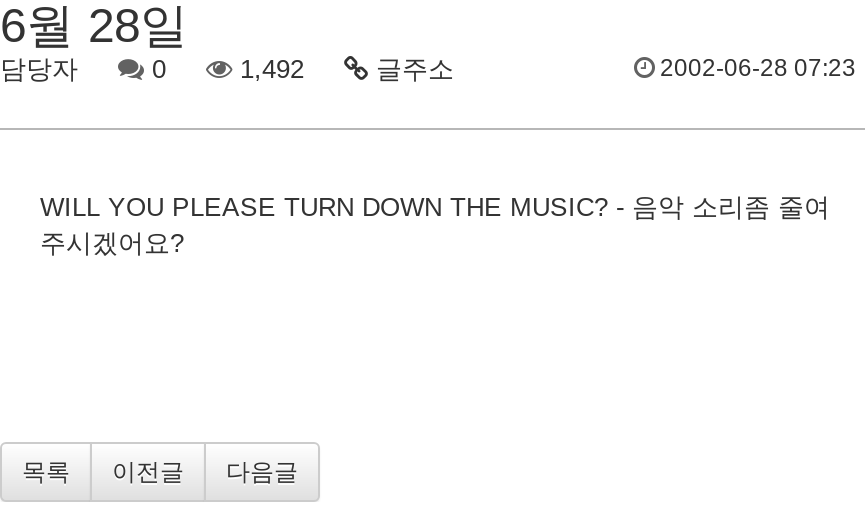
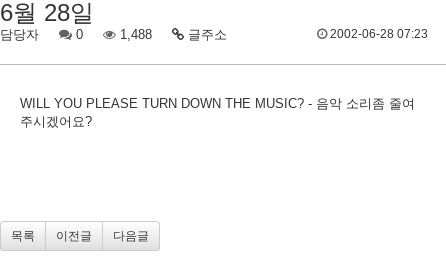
[232,54,304,84] 1,492 -> [116,27,152,42] 1,488

